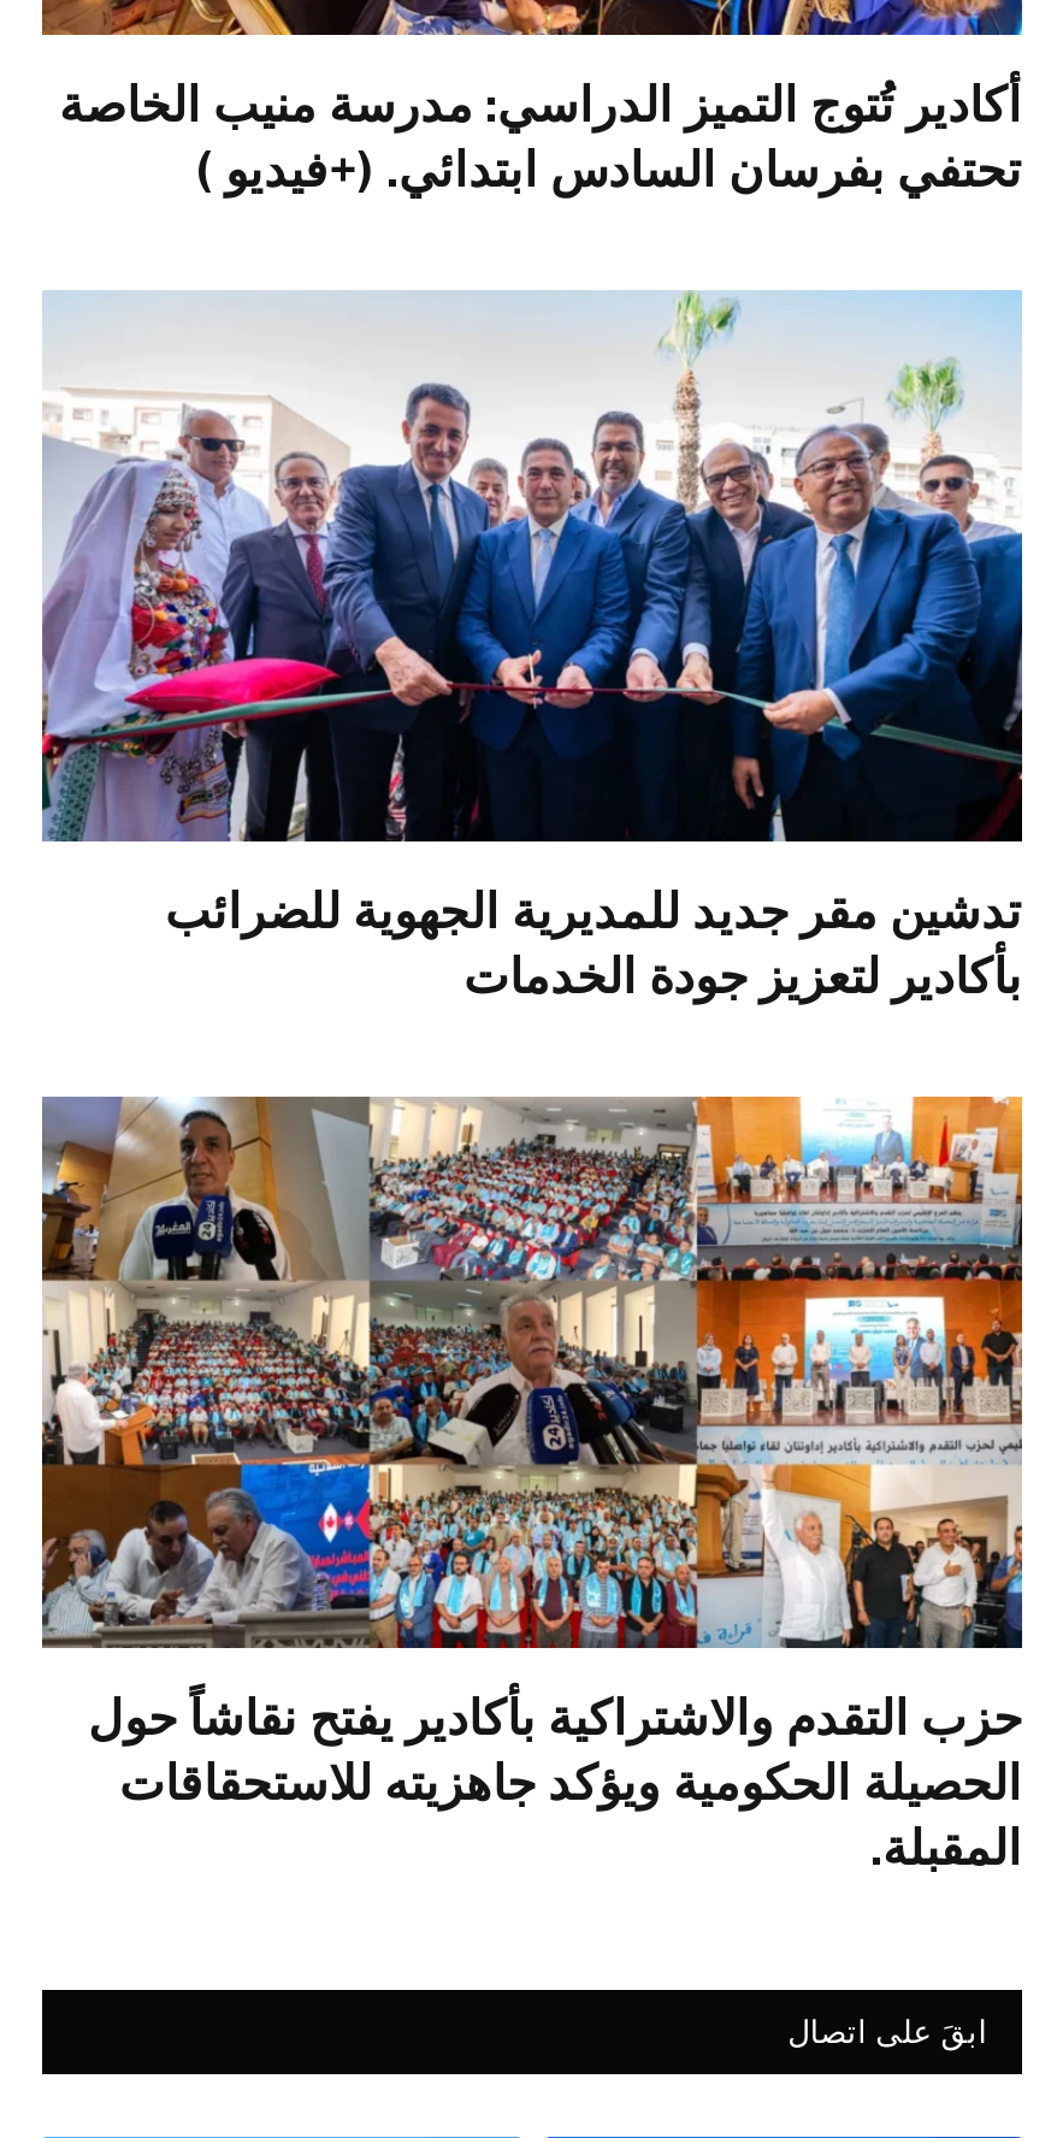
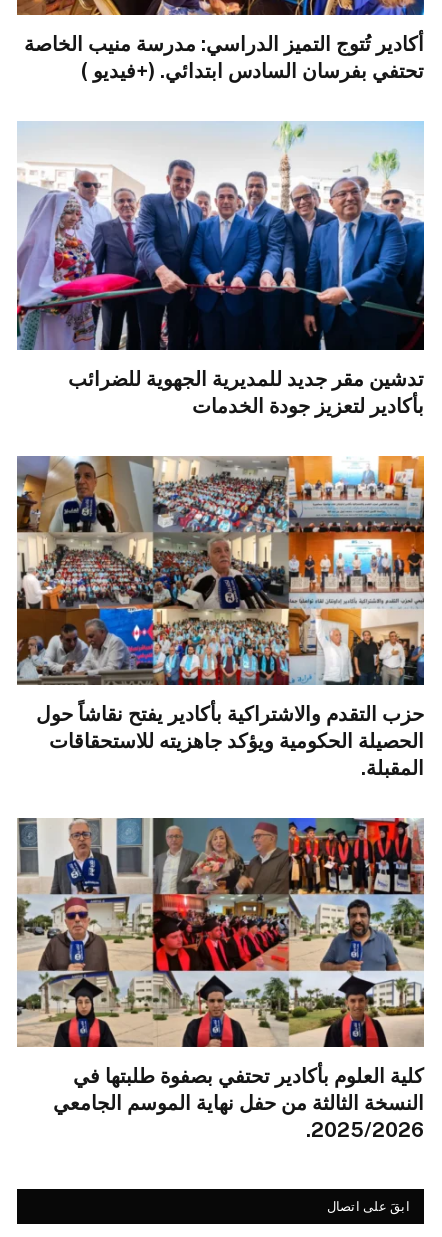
none -> [16,817,425,1142] [image] | كلية العلوم بأكادير تحتفي بصفوة طلبتها في | النسخة الثالثة من حفل نهاية الموسم الجامعي | 2025/2026.

